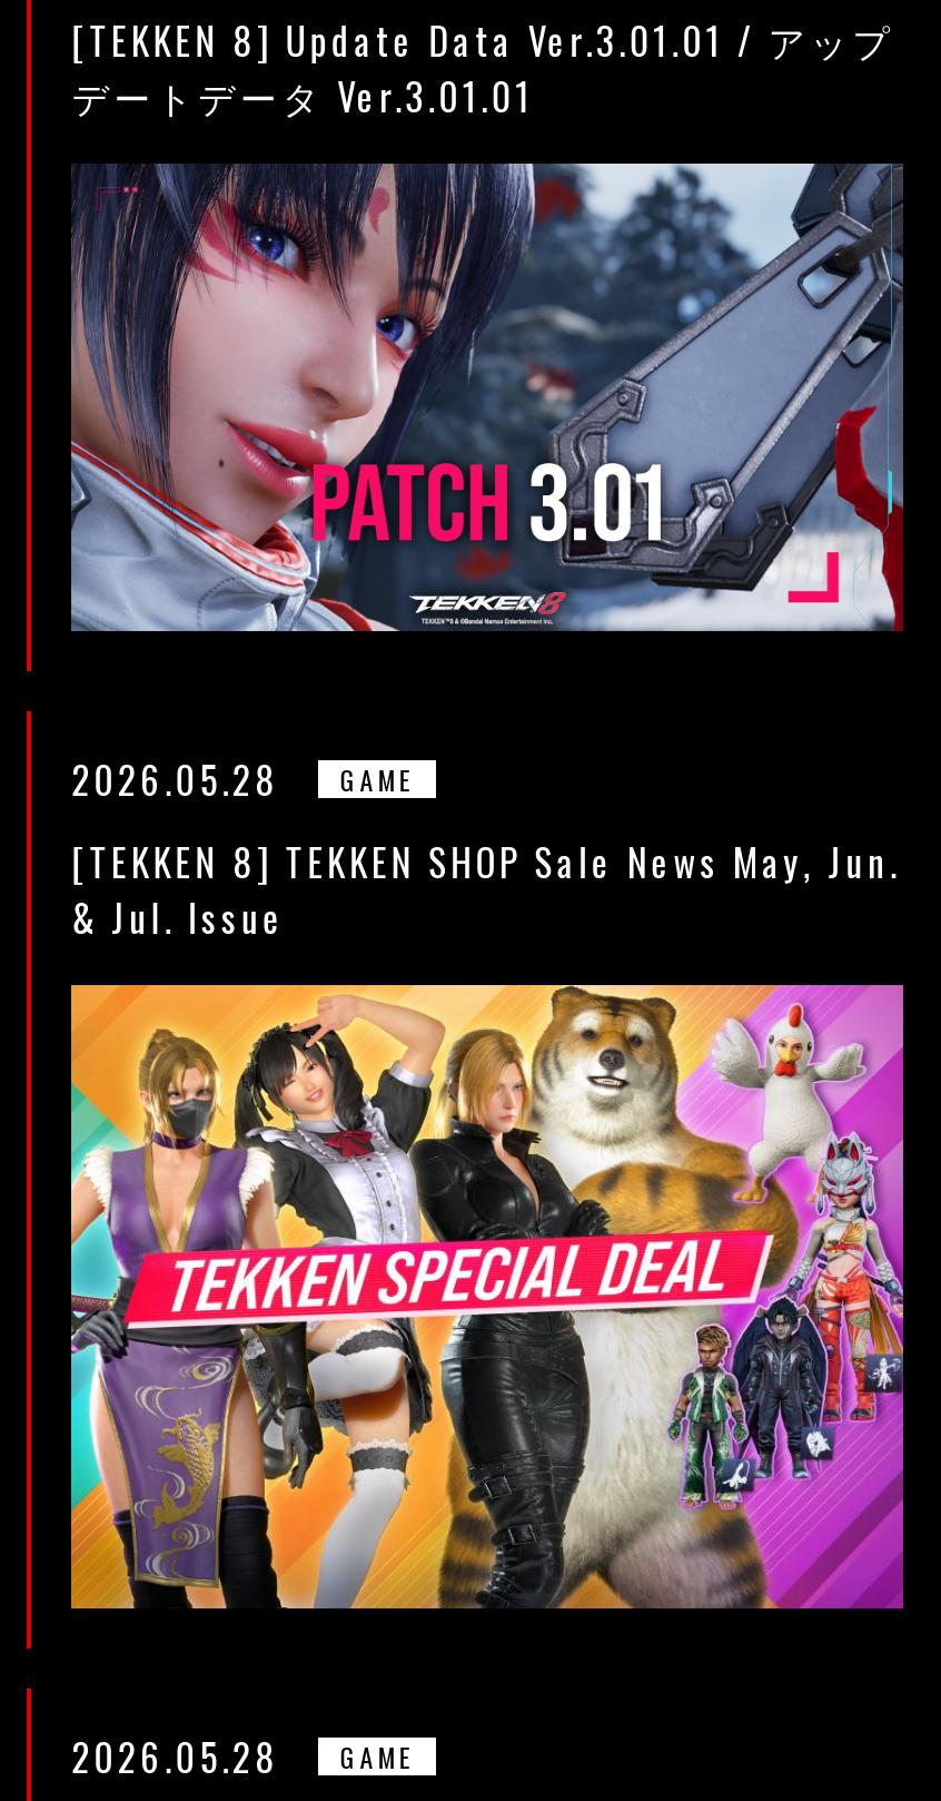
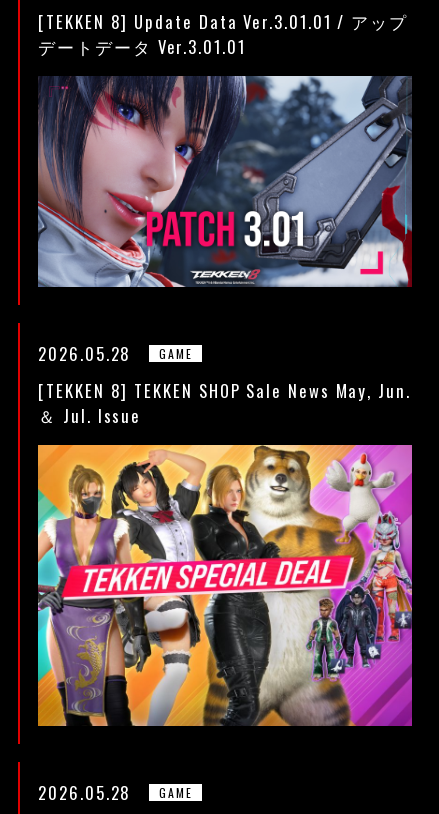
[72,889,285,945] & Jul. Issue -> [38,402,141,427] ＆ Jul. Issue

